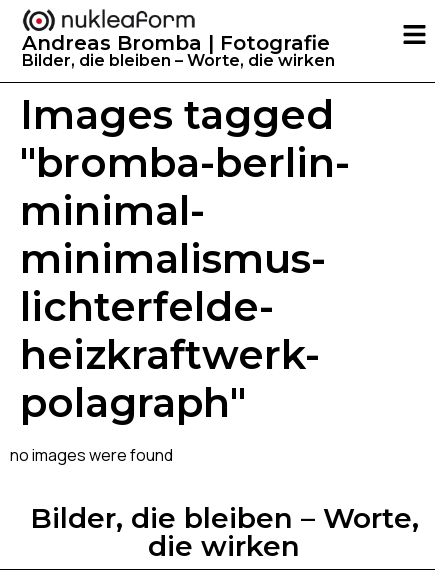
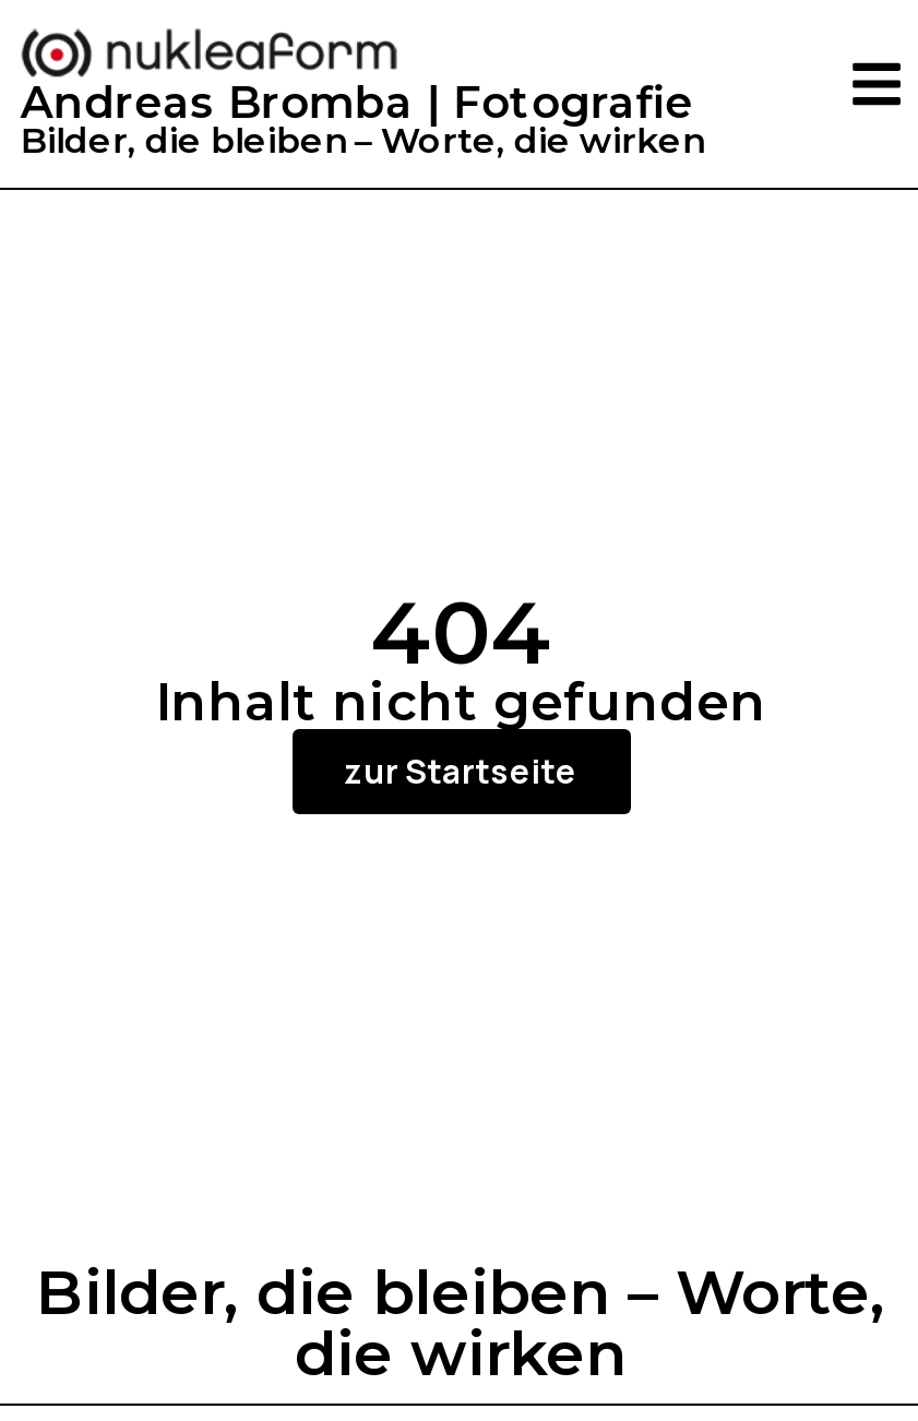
[10,90,350,466] Images tagged | "bromba-berlin- | minimal- | minimalismus- | lichterfelde- | heizkraftwerk- | polagraph" | no images were found -> [155,578,766,794] 404 | Inhalt nicht gefunden | zur Startseite

